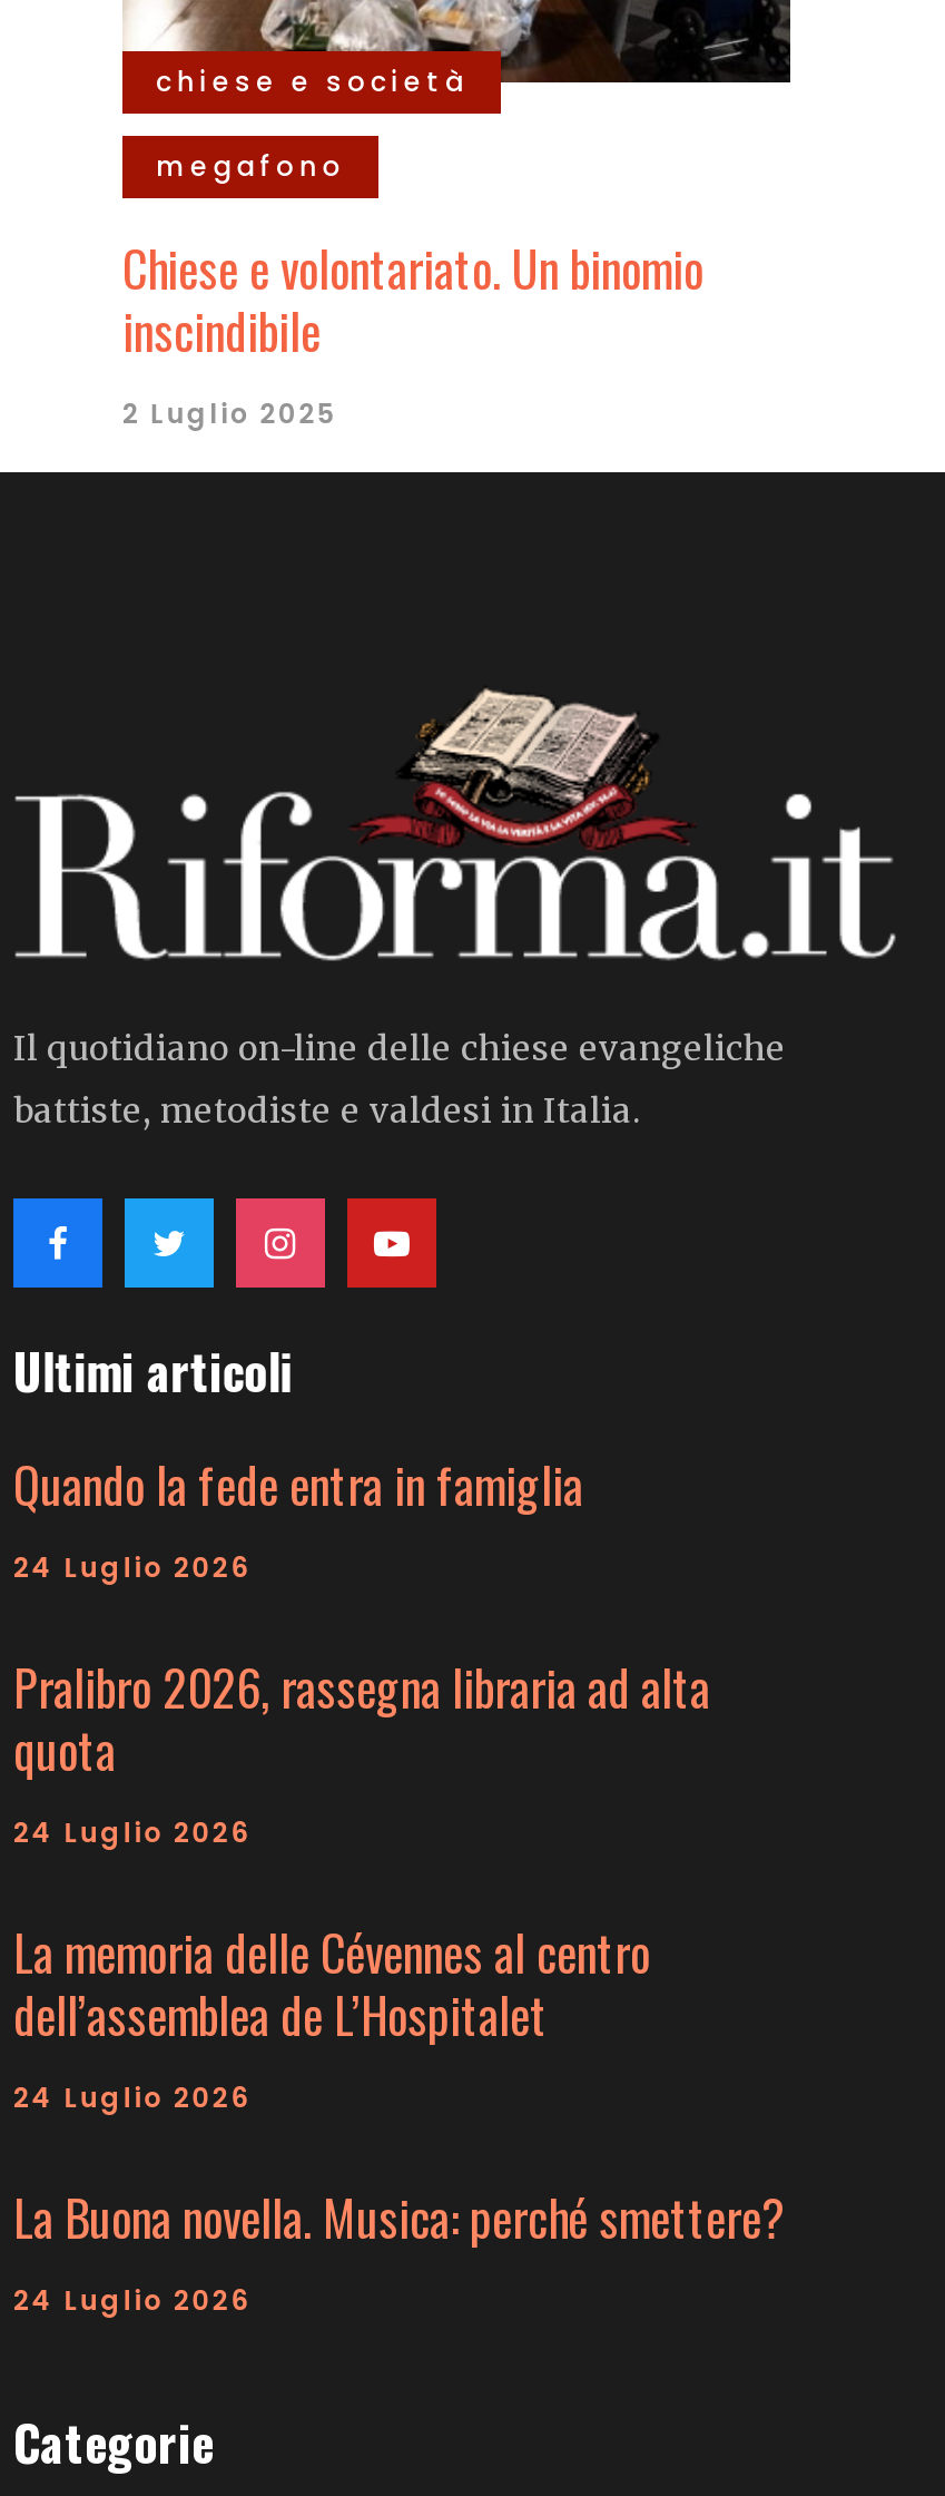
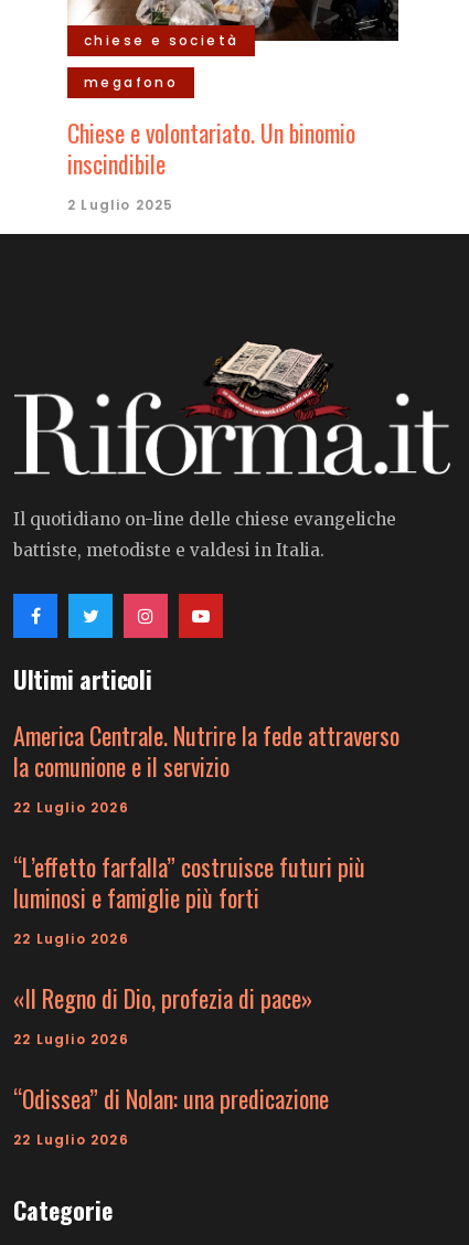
[13,1448,583,1586] Quando la fede entra in famiglia | 24 Luglio 2026 -> [13,717,399,817] America Centrale. Nutrire la fede attraverso | la comunione e il servizio | 22 Luglio 2026
[13,1651,710,1851] Pralibro 2026, rassegna libraria ad alta | quota | 24 Luglio 2026 -> [13,849,365,948] “L’effetto farfalla” costruisce futuri più | luminosi e famiglie più forti | 22 Luglio 2026
[13,1916,650,2116] La memoria delle Cévennes al centro | dell’assemblea de L’Hospitalet | 24 Luglio 2026 -> [13,980,312,1049] «Il Regno di Dio, profezia di pace» | 22 Luglio 2026
[13,2181,784,2319] La Buona novella. Musica: perché smettere? | 24 Luglio 2026 -> [13,1081,329,1149] “Odissea” di Nolan: una predicazione | 22 Luglio 2026

